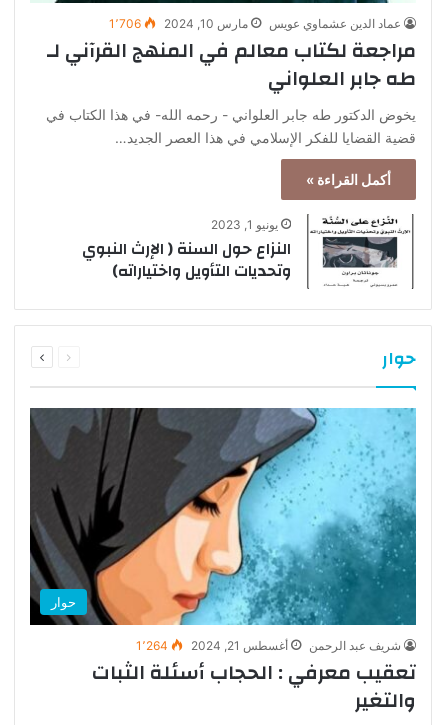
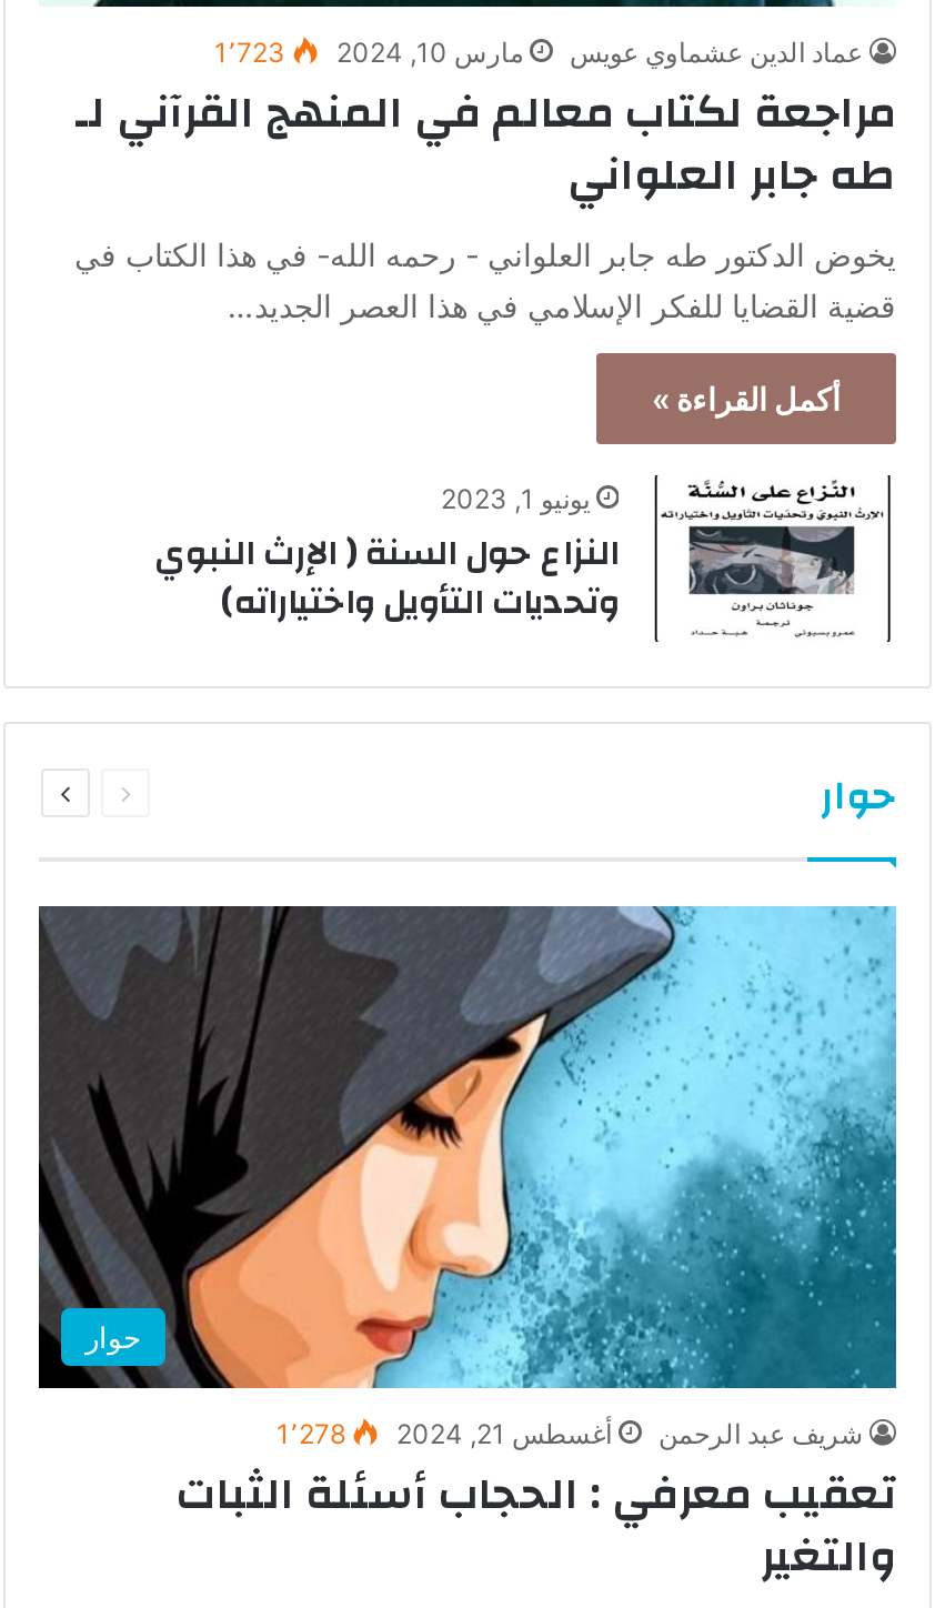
[109,16,141,31] 1٬706 -> [214,35,285,68] 1٬723
[136,638,168,653] 1٬264 -> [277,1416,345,1449] 1٬278

